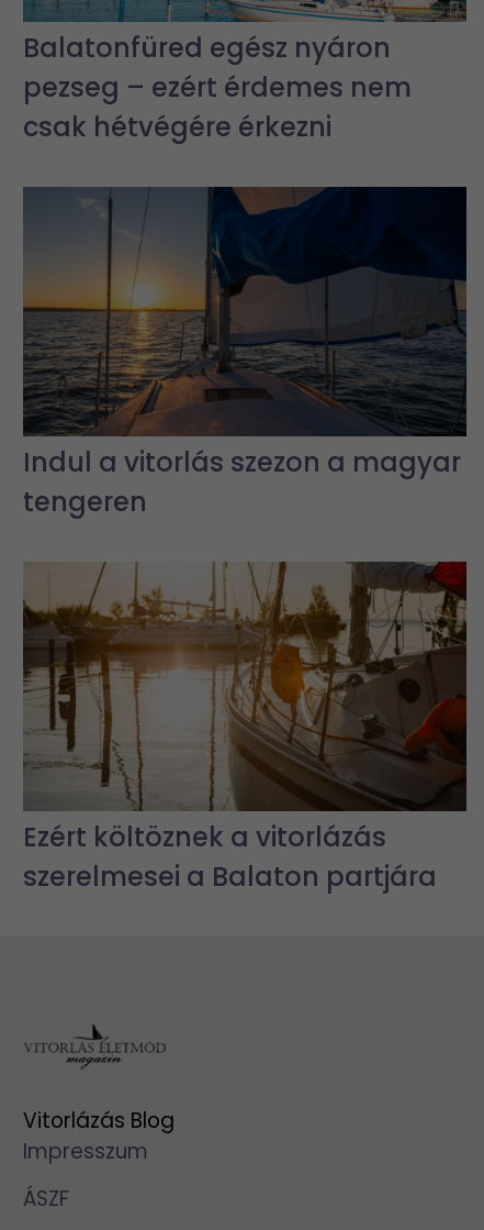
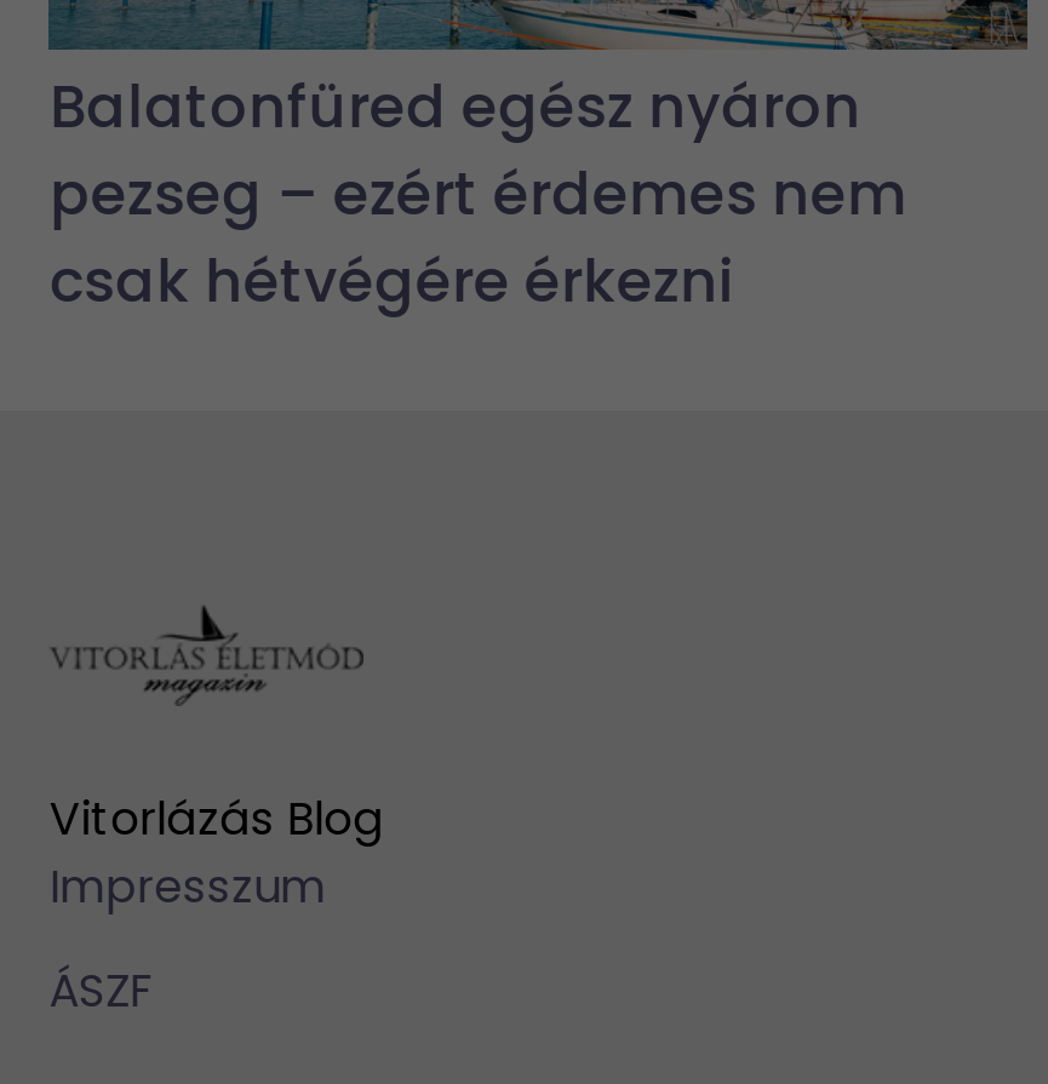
[22,186,466,520] [image] | Indul a vitorlás szezon a magyar | tengeren -> none
[22,561,468,895] [image] | Ezért költöznek a vitorlázás | szerelmesei a Balaton partjára -> none

